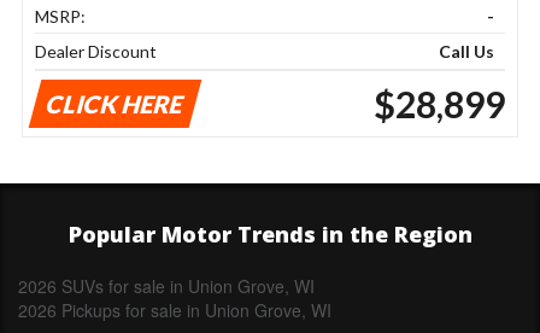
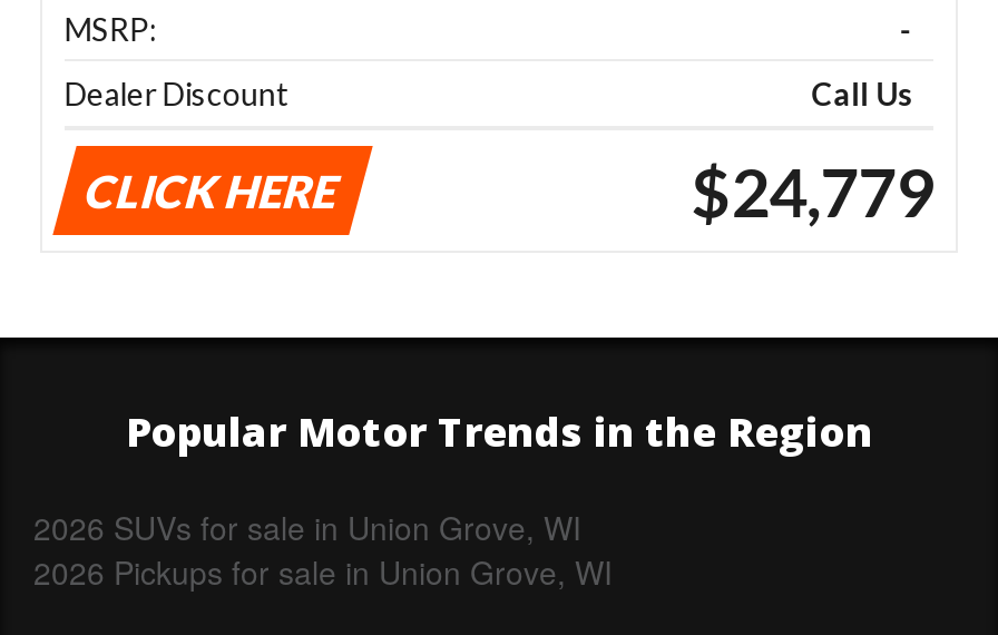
[374,82,505,125] $28,899 -> [691,150,934,230] $24,779

